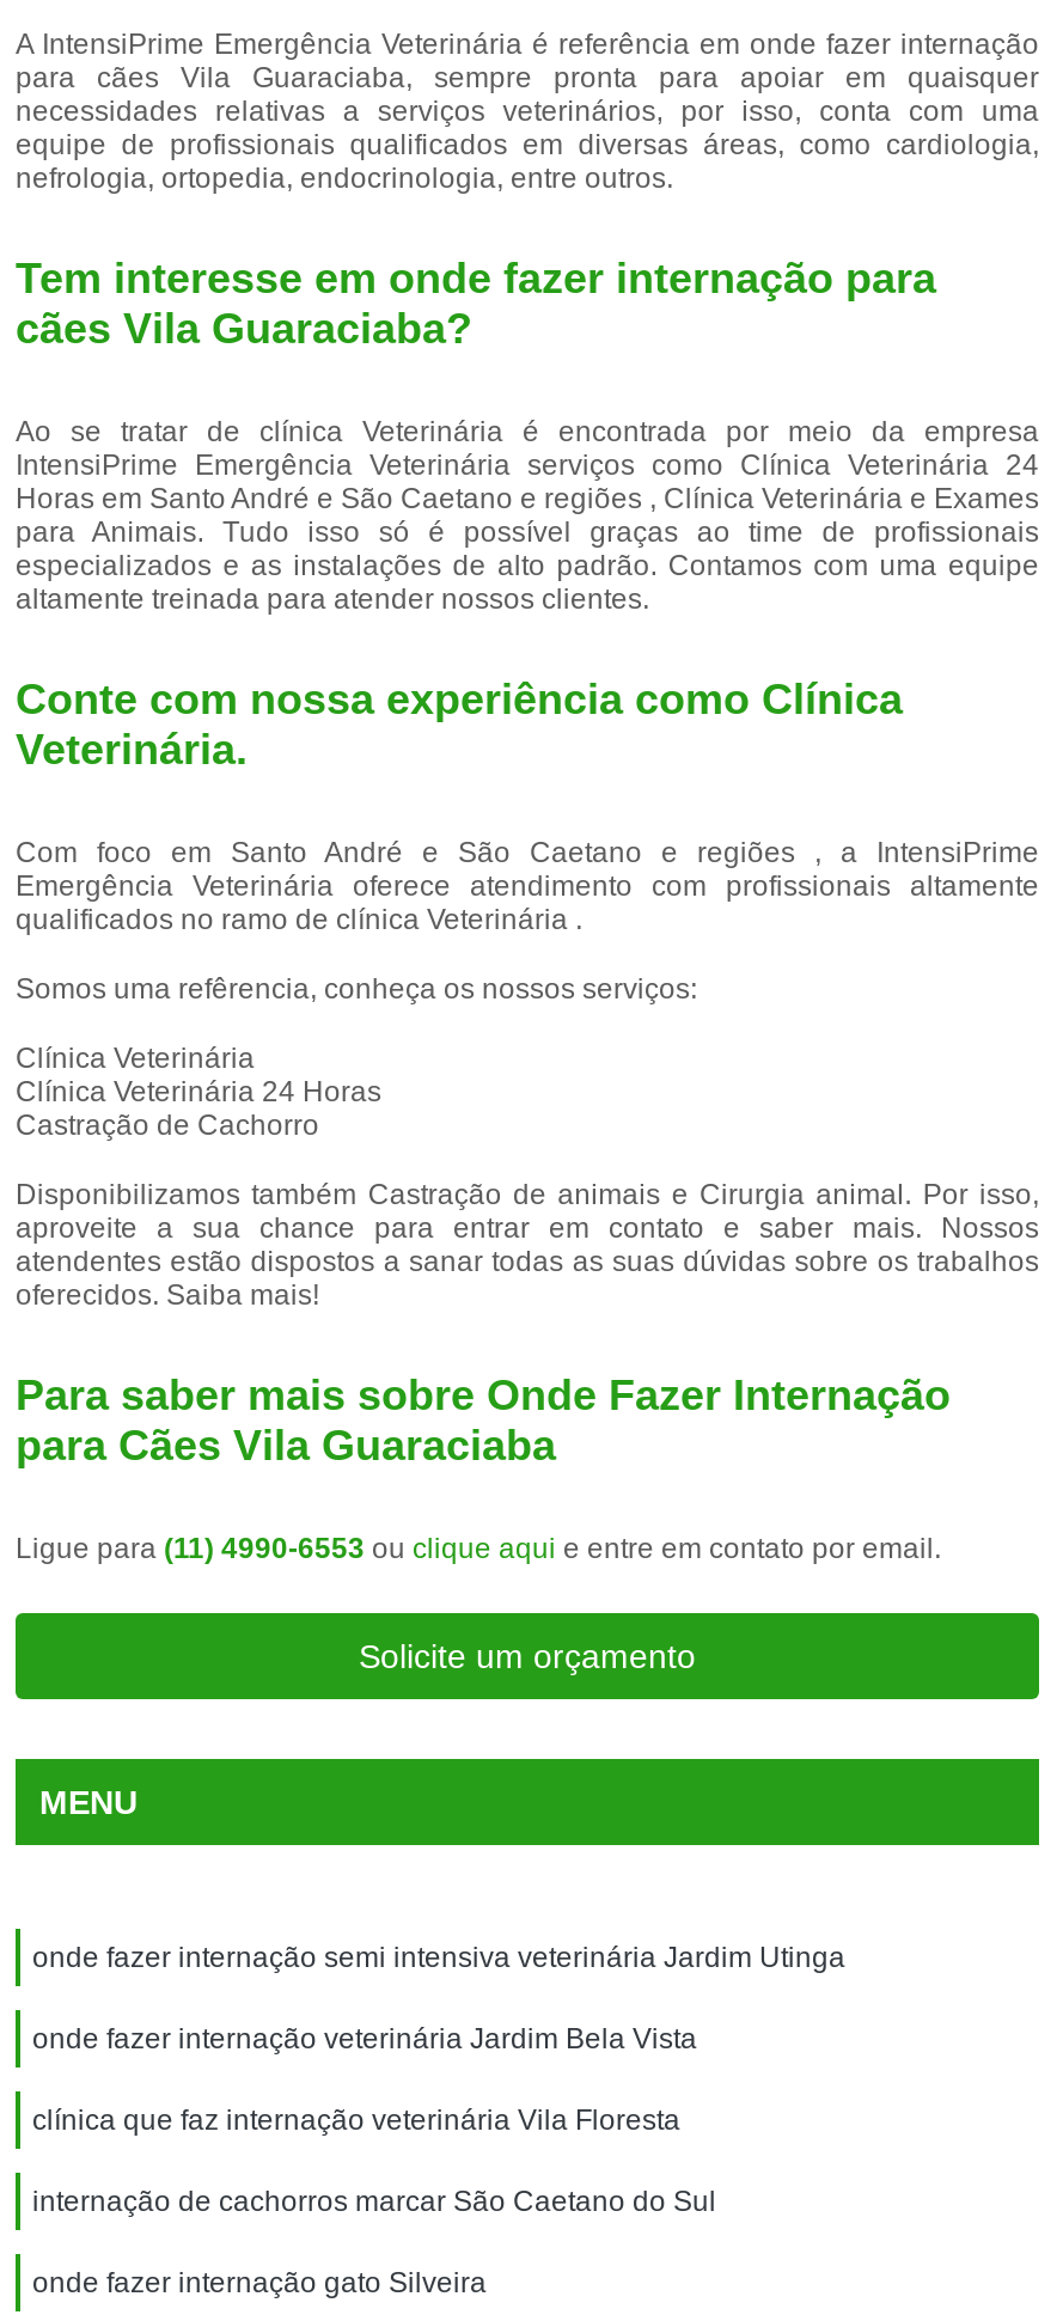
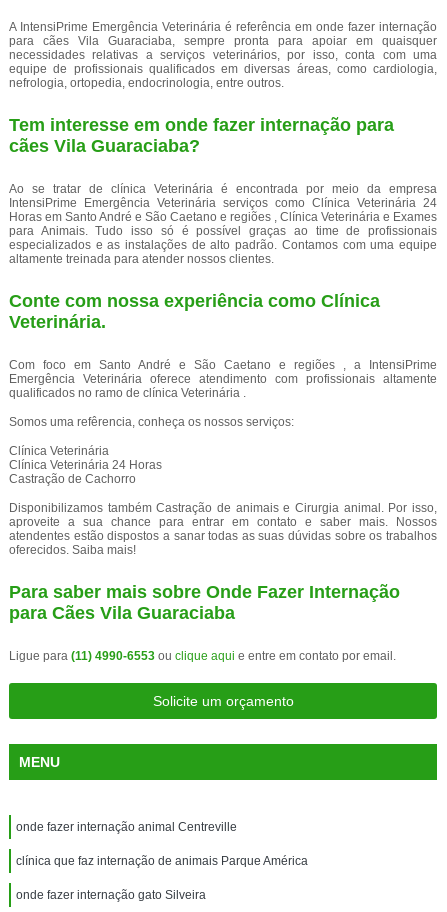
[32,1941,845,2218] onde fazer internação semi intensiva veterinária Jardim Utinga | onde fazer internação veterinária Jardim Bela Vista | clínica que faz internação veterinária Vila Floresta | internação de cachorros marcar São Caetano do Sul -> [16,820,308,868] onde fazer internação animal Centreville | clínica que faz internação de animais Parque América

